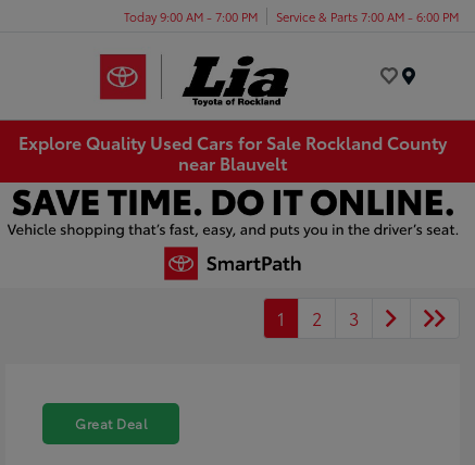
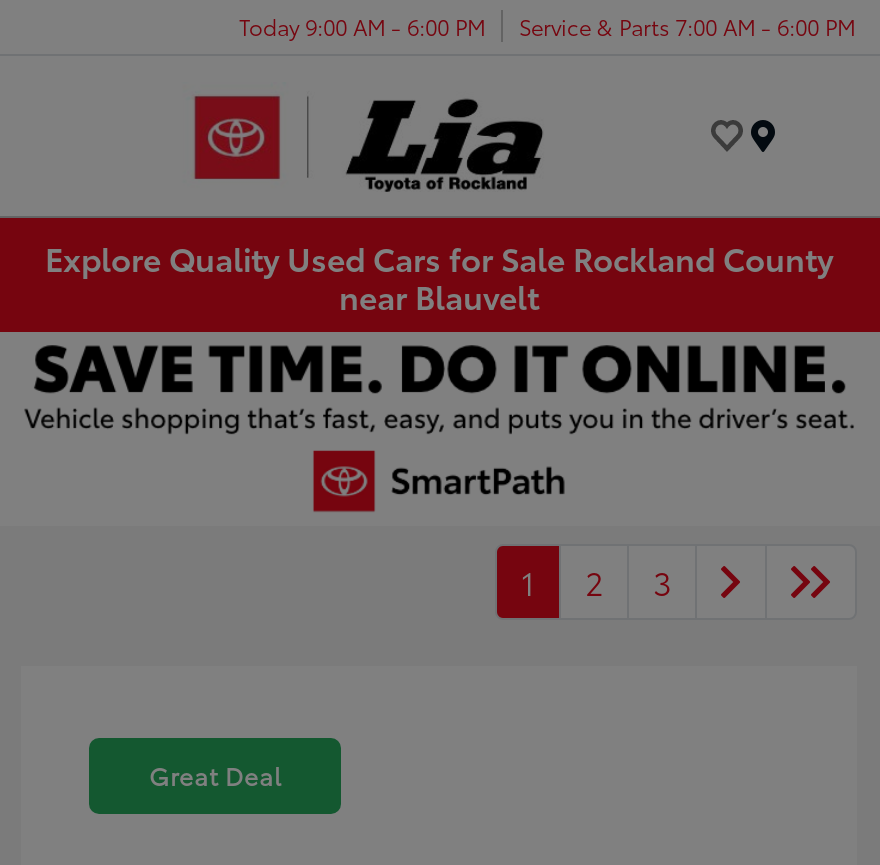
[124,7,459,24] Today 9:00 AM - 7:00 PM Service & Parts 7:00 AM - 6:00 PM -> [239,9,855,41] Today 9:00 AM - 6:00 PM Service & Parts 7:00 AM - 6:00 PM

